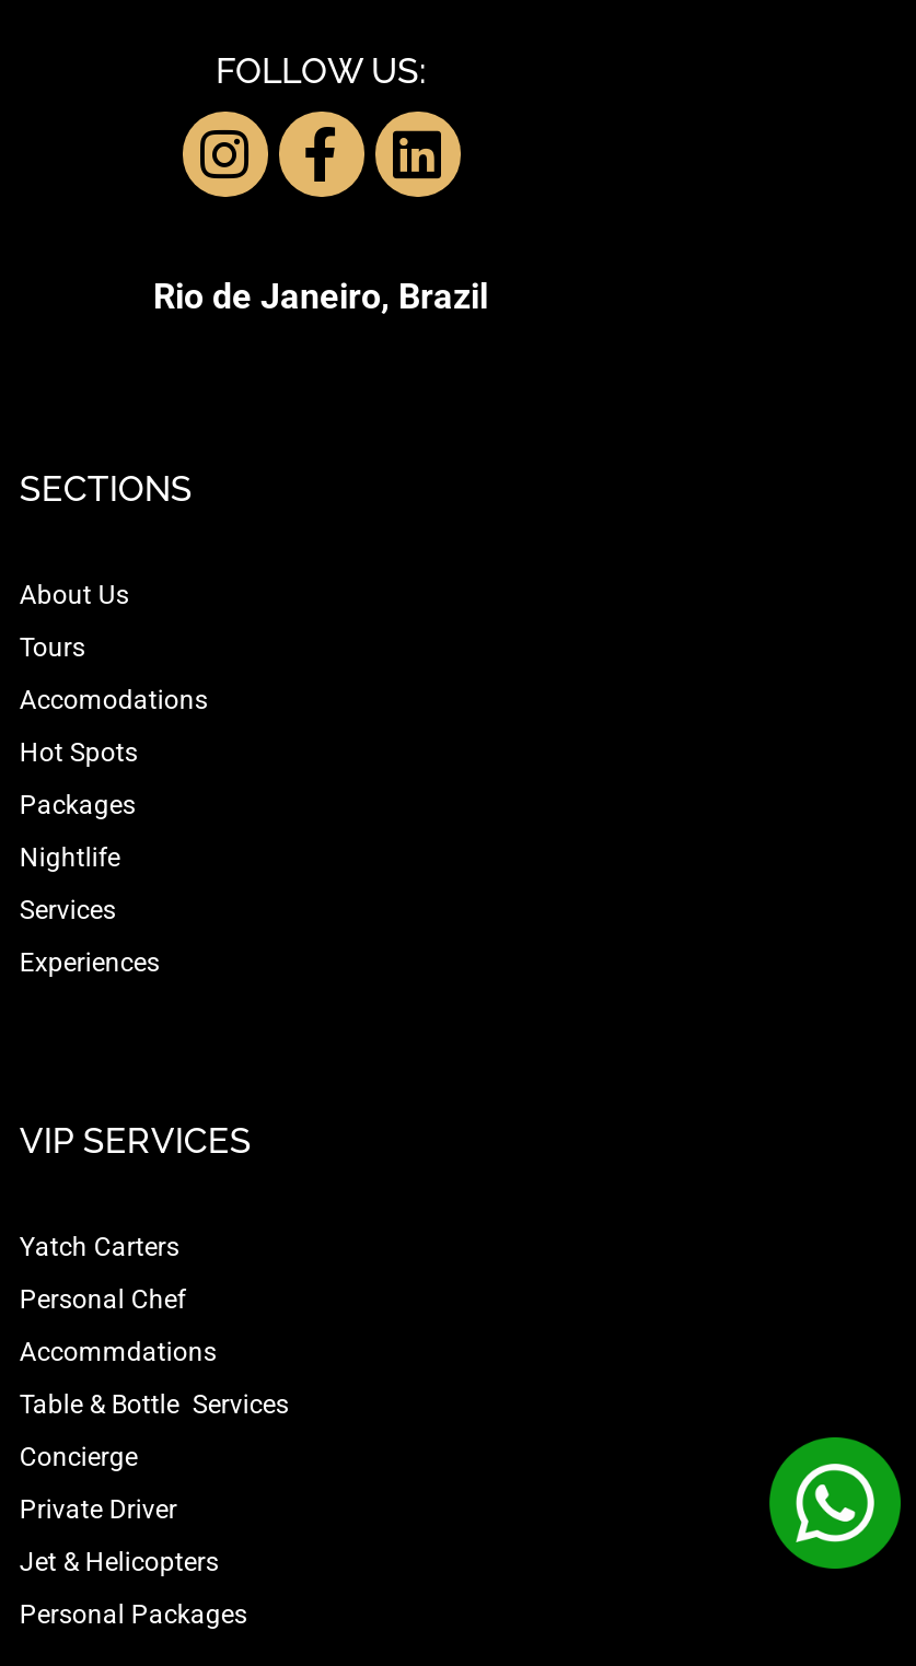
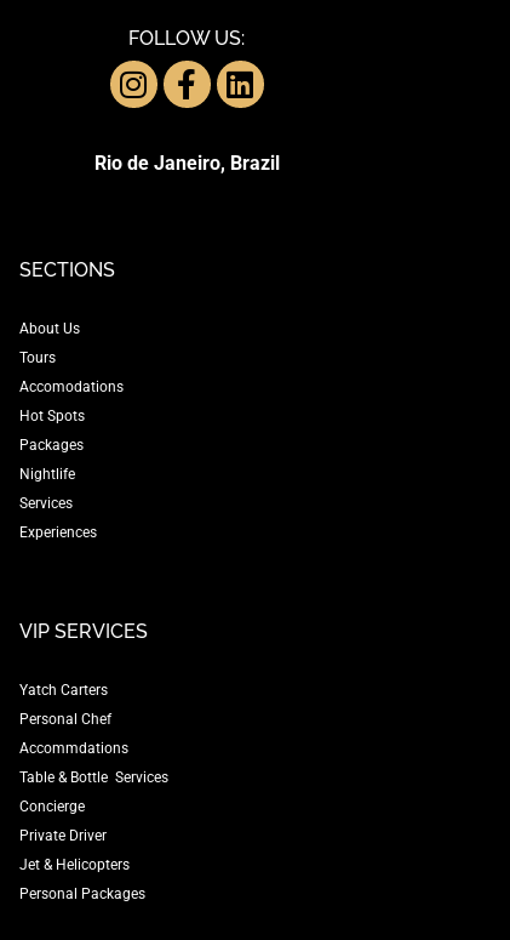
[767,1434,903,1572] [image] -> none

